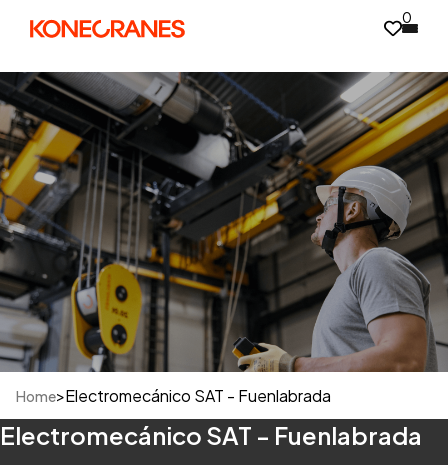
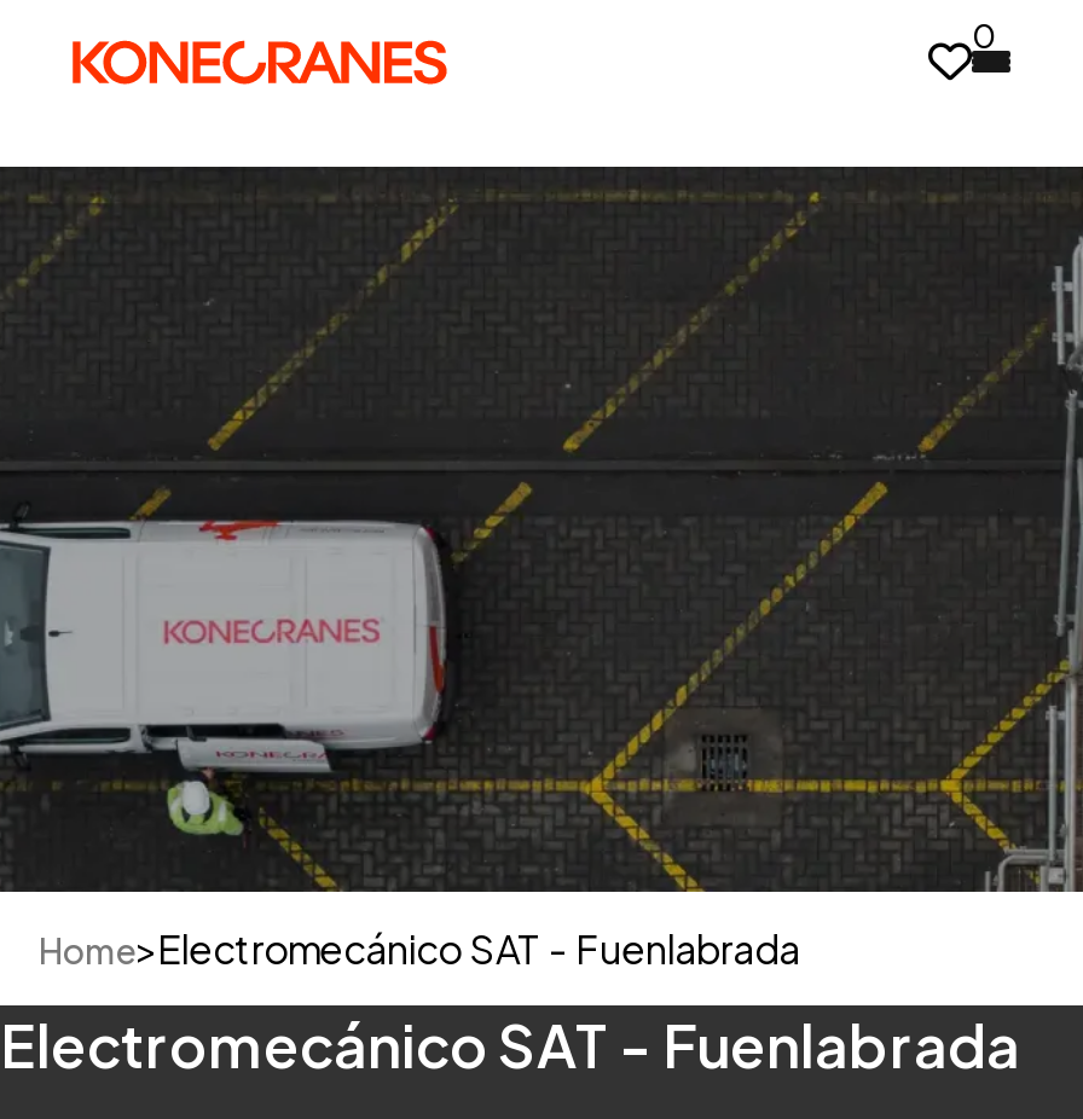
[3,71,445,372] [image] -> [7,164,1076,894] [image]

